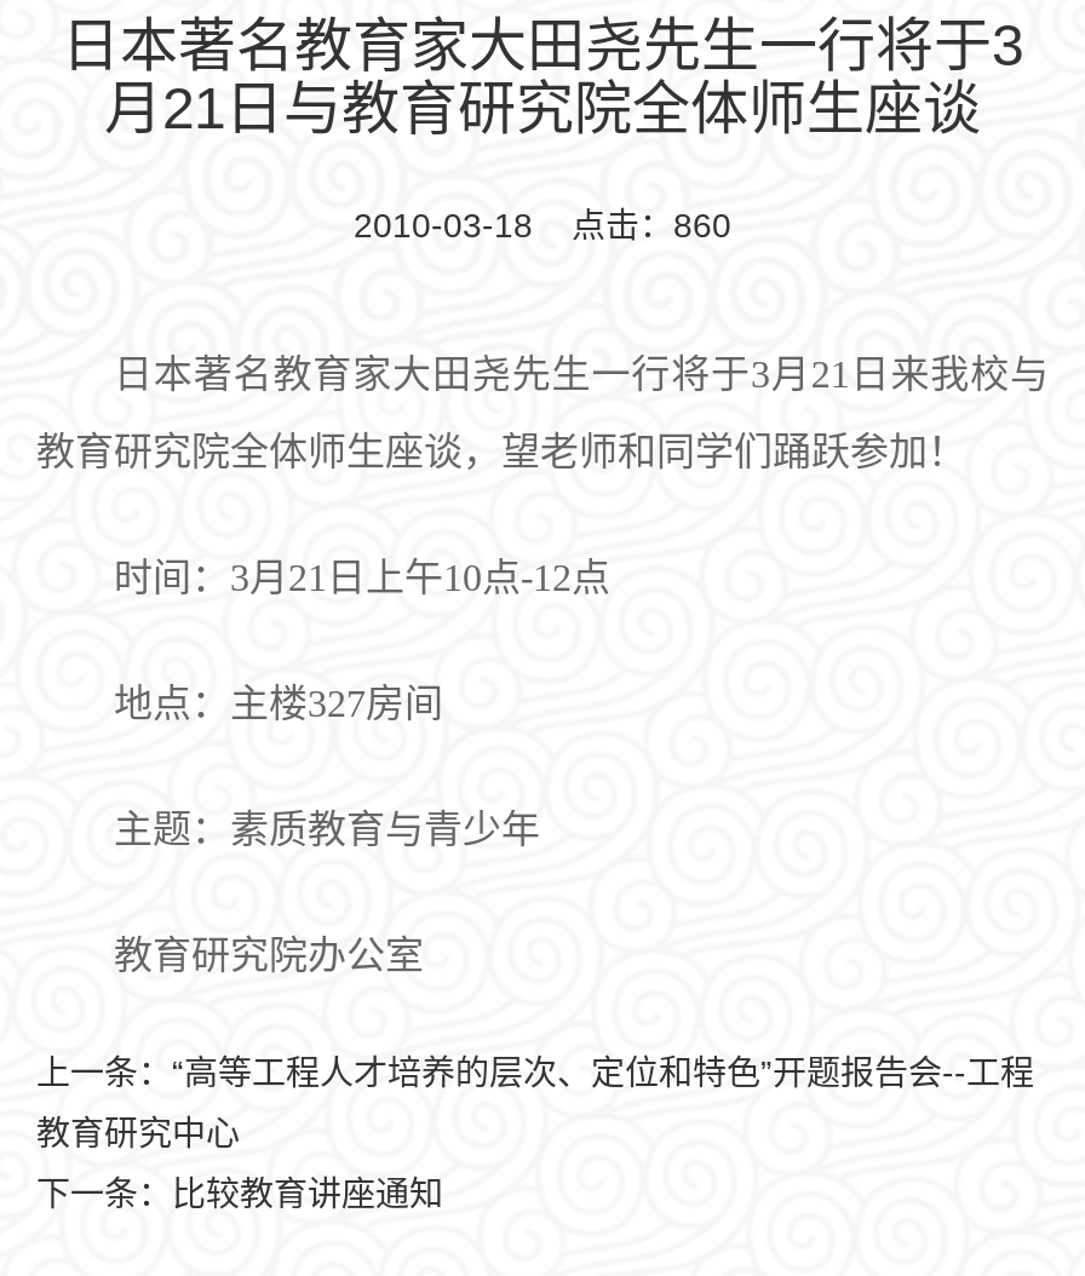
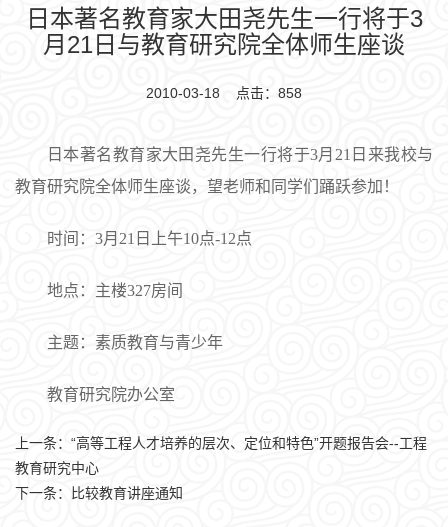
[354,206,731,245] 2010-03-18 点击：860 -> [146,85,302,101] 2010-03-18 点击：858

